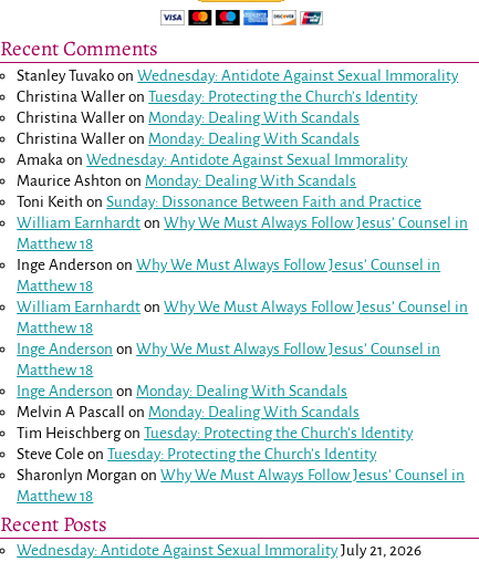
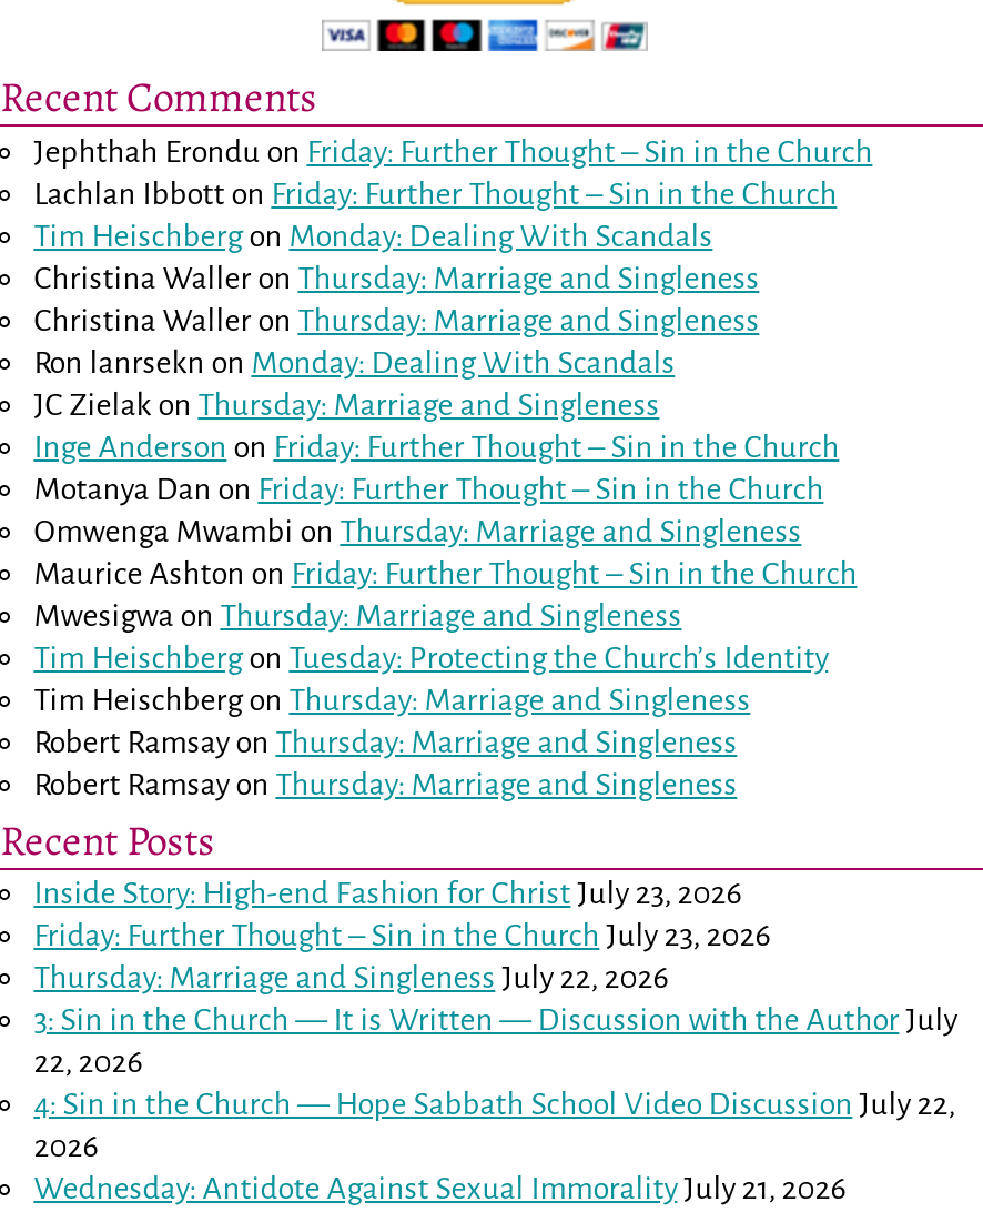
[17,67,468,420] Stanley Tuvako on Wednesday: Antidote Against Sexual Immorality | Christina Waller on Tuesday: Protecting the Church’s Identity | Christina Waller on Monday: Dealing With Scandals | Christina Waller on Monday: Dealing With Scandals | Amaka on Wednesday: Antidote Against Sexual Immorality | Maurice Ashton on Monday: Dealing With Scandals | Toni Keith on Sunday: Dissonance Between Faith and Practice | William Earnhardt on Why We Must Always Follow Jesus’ Counsel in | Matthew 18 | Inge Anderson on Why We Must Always Follow Jesus’ Counsel in | Matthew 18 | William Earnhardt on Why We Must Always Follow Jesus’ Counsel in | Matthew 18 | Inge Anderson on Why We Must Always Follow Jesus’ Counsel in | Matthew 18 | Inge Anderson on Monday: Dealing With Scandals | Melvin A Pascall on Monday: Dealing With Scandals -> [34,134,872,632] Jephthah Erondu on Friday: Further Thought – Sin in the Church | Lachlan Ibbott on Friday: Further Thought – Sin in the Church | Tim Heischberg on Monday: Dealing With Scandals | Christina Waller on Thursday: Marriage and Singleness | Christina Waller on Thursday: Marriage and Singleness | Ron lanrsekn on Monday: Dealing With Scandals | JC Zielak on Thursday: Marriage and Singleness | Inge Anderson on Friday: Further Thought – Sin in the Church | Motanya Dan on Friday: Further Thought – Sin in the Church | Omwenga Mwambi on Thursday: Marriage and Singleness | Maurice Ashton on Friday: Further Thought – Sin in the Church | Mwesigwa on Thursday: Marriage and Singleness
moved [17,424,413,441] -> [34,640,828,674]: Tim Heischberg on Tuesday: Protecting the Church’s Identity
[17,445,465,504] Steve Cole on Tuesday: Protecting the Church’s Identity | Sharonlyn Morgan on Why We Must Always Follow Jesus’ Counsel in | Matthew 18 -> [34,683,750,800] Tim Heischberg on Thursday: Marriage and Singleness | Robert Ramsay on Thursday: Marriage and Singleness | Robert Ramsay on Thursday: Marriage and Singleness
moved [0,509,107,538] -> [0,811,215,869]: Recent Posts
none -> [34,878,957,1164] Inside Story: High-end Fashion for Christ July 23, 2026 | Friday: Further Thought – Sin in the Church July 23, 2026 | Thursday: Marriage and Singleness July 22, 2026 | 3: Sin in the Church — It is Written — Discussion with the Author July | 22, 2026 | 4: Sin in the Church — Hope Sabbath School Video Discussion July 22, | 2026

